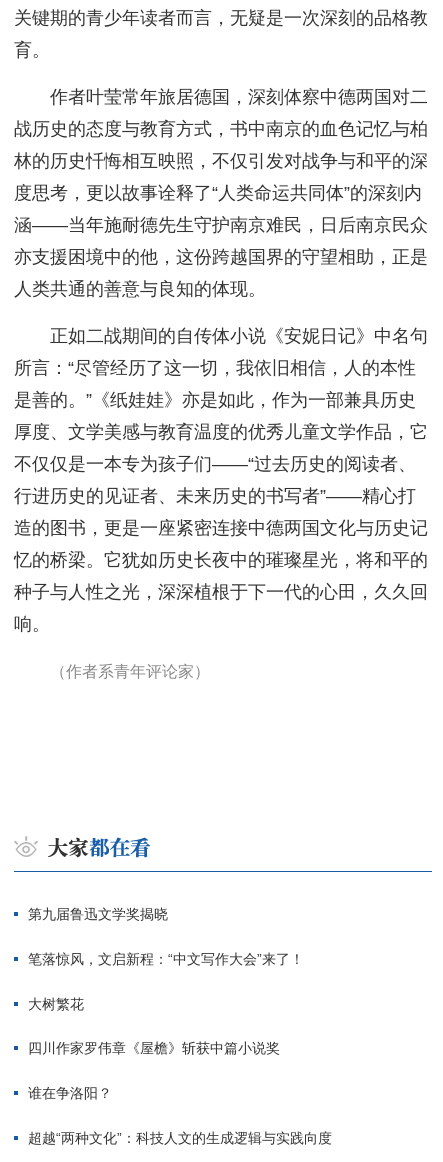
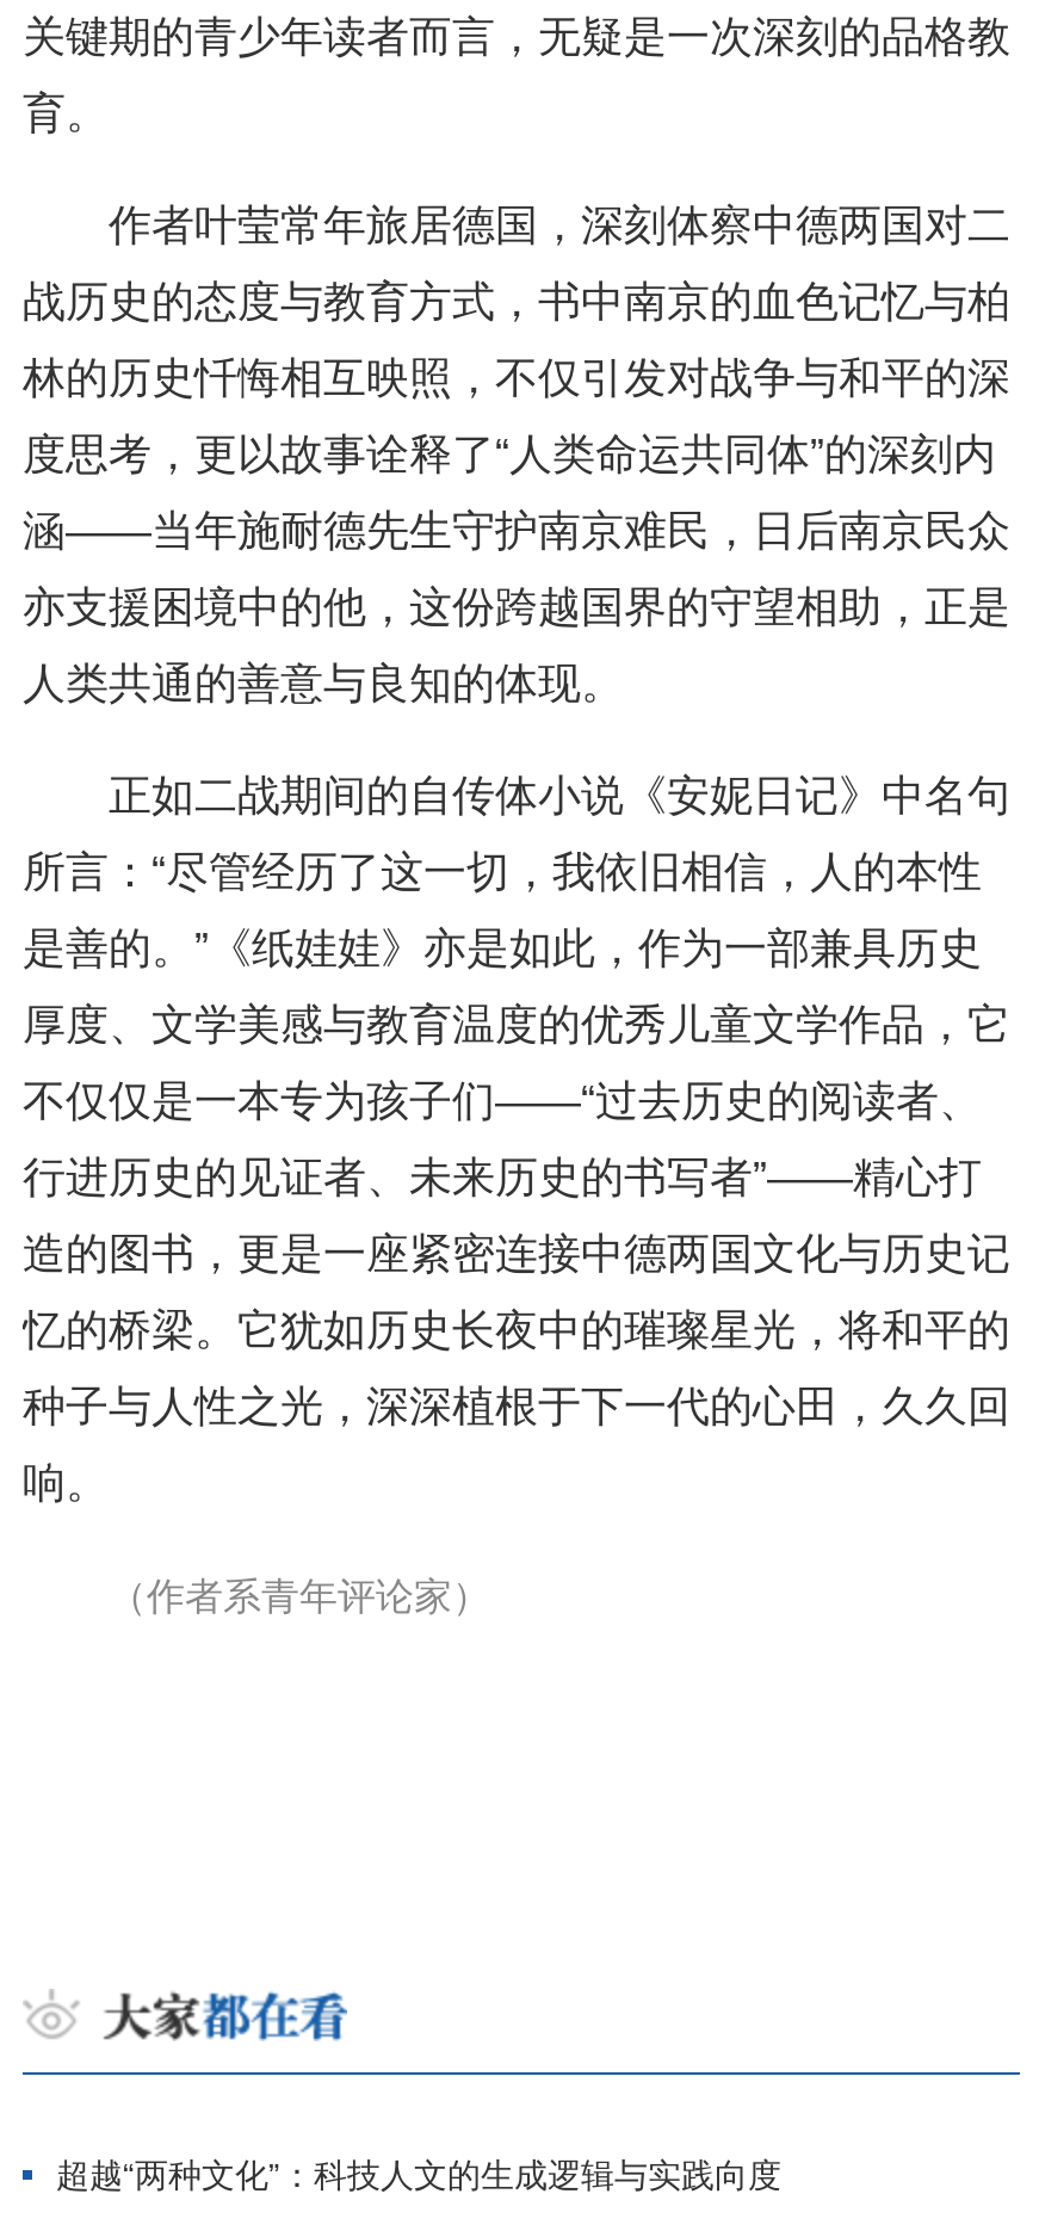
[28,906,304,1101] 第九届鲁迅文学奖揭晓 | 笔落惊风，文启新程：“中文写作大会”来了！ | 大树繁花 | 四川作家罗伟章《屋檐》斩获中篇小说奖 | 谁在争洛阳？ -> none

